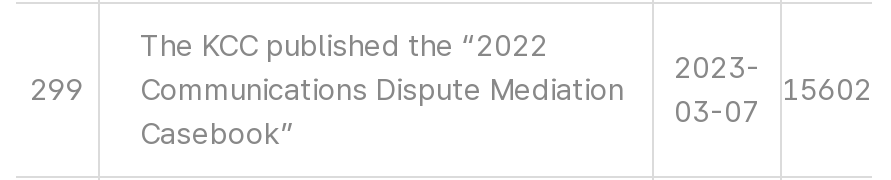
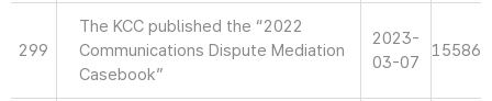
[782,72,872,108] 15602 -> [432,41,481,60] 15586

